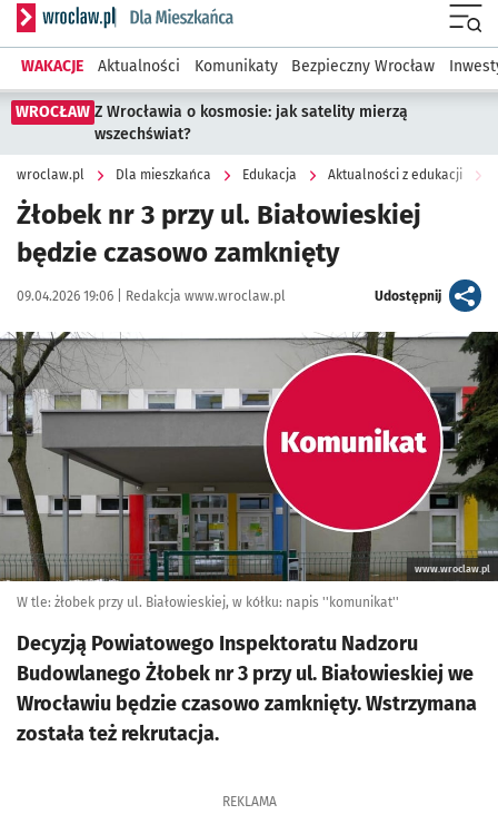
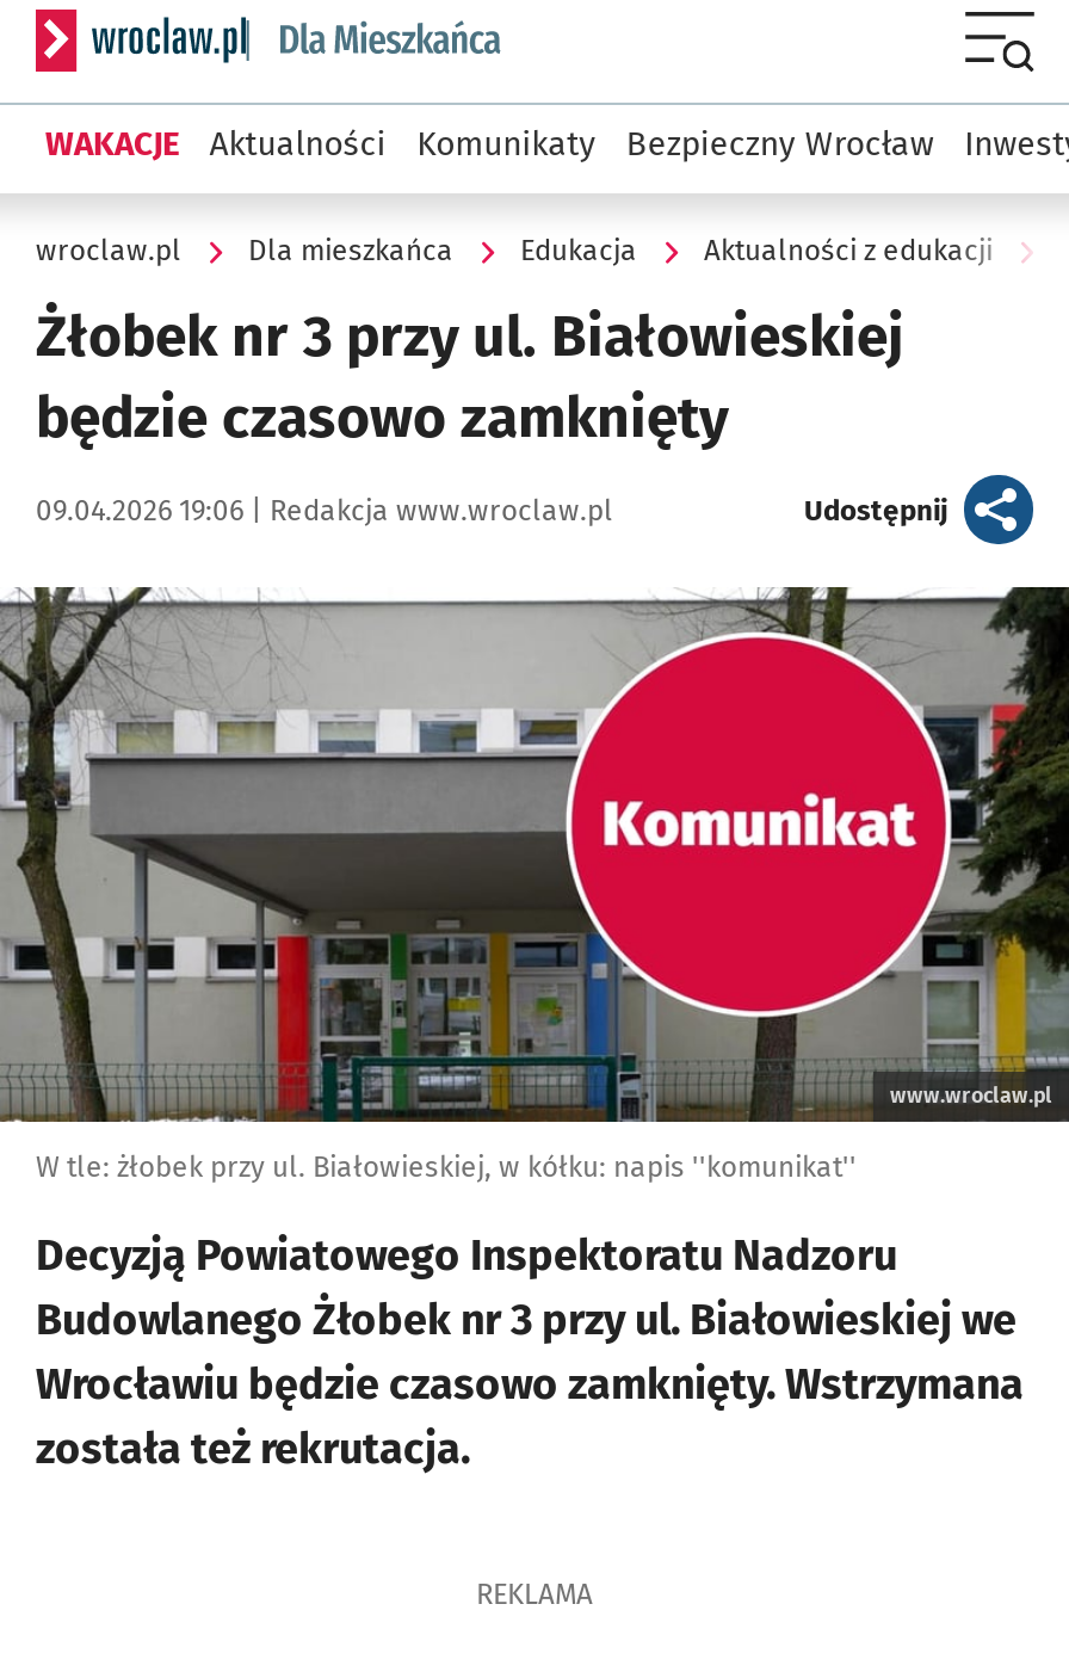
[16,102,408,144] WROCŁAW Z Wrocławia o kosmosie: jak satelity mierzą | wszechświat? -> none

